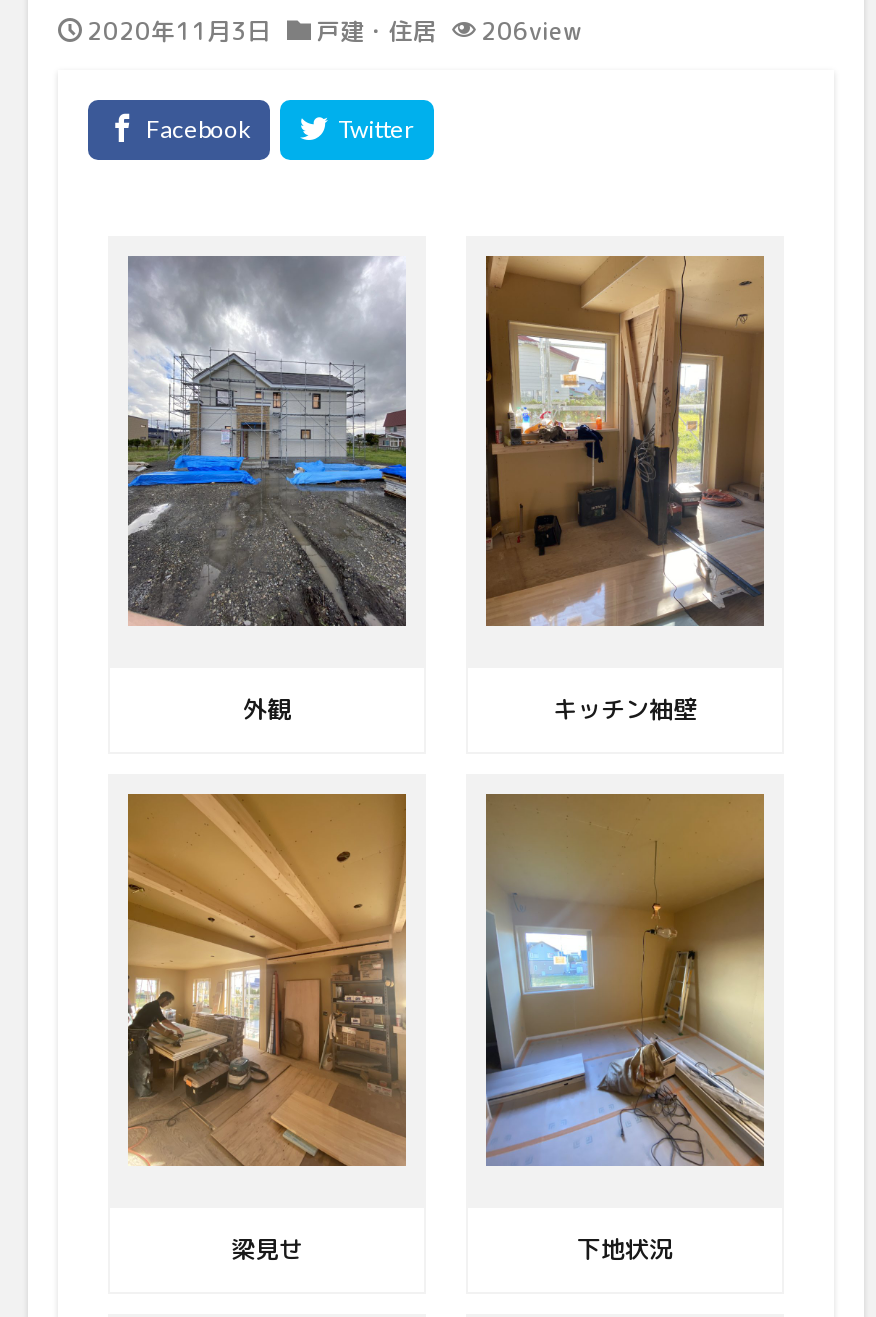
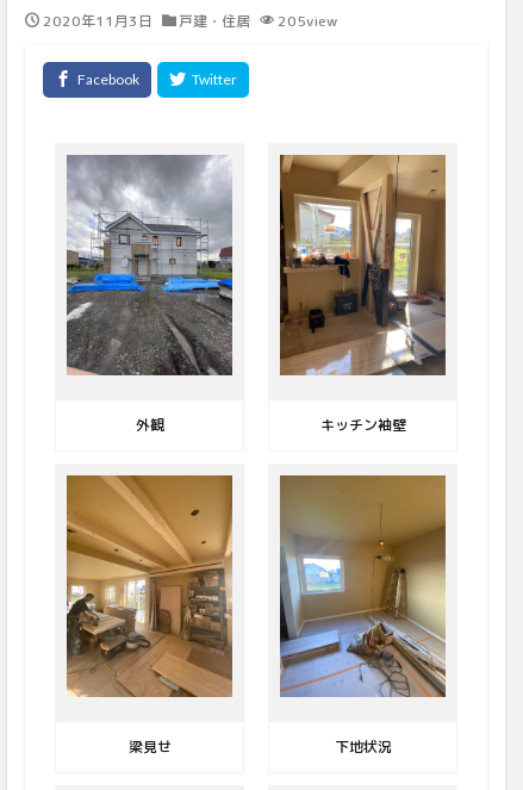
[87,14,581,48] 2020年11月3日 戸建・住居 206view -> [42,11,337,31] 2020年11月3日 戸建・住居 205view

